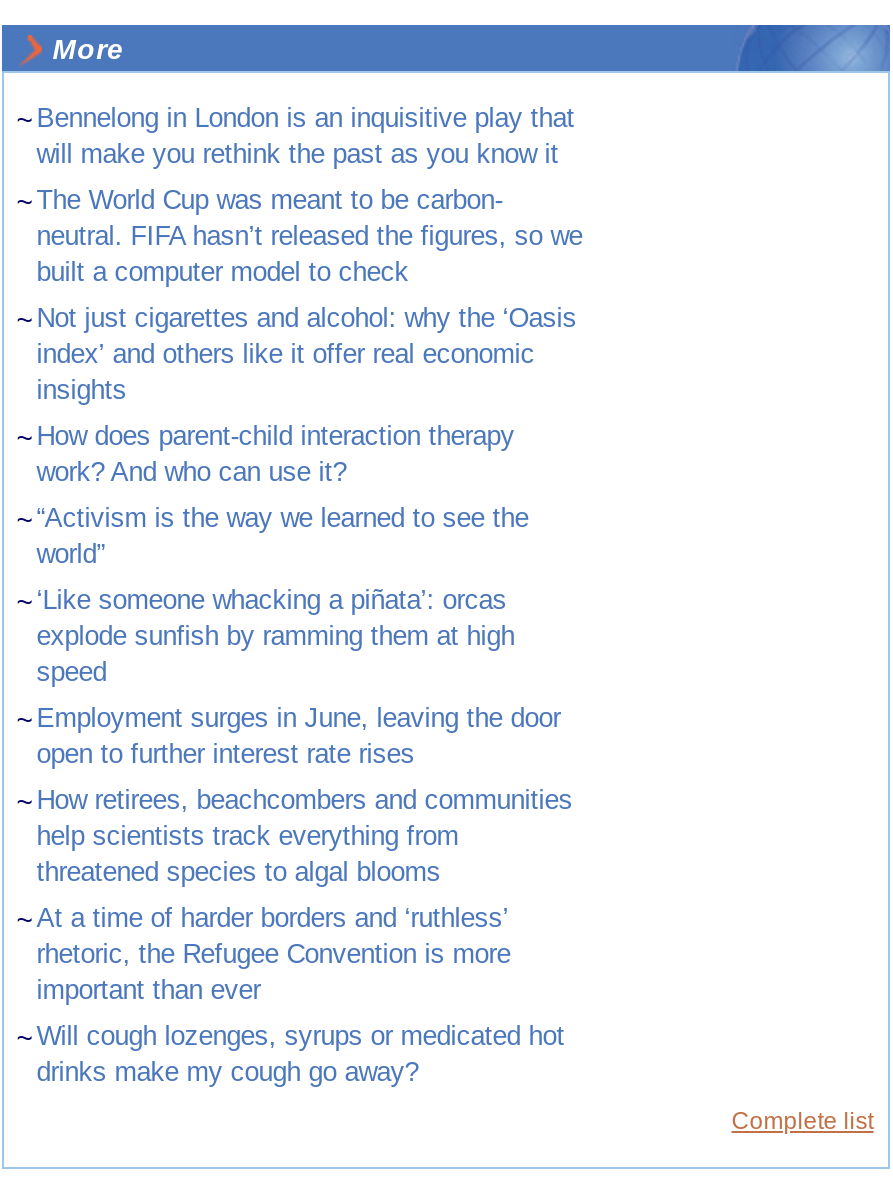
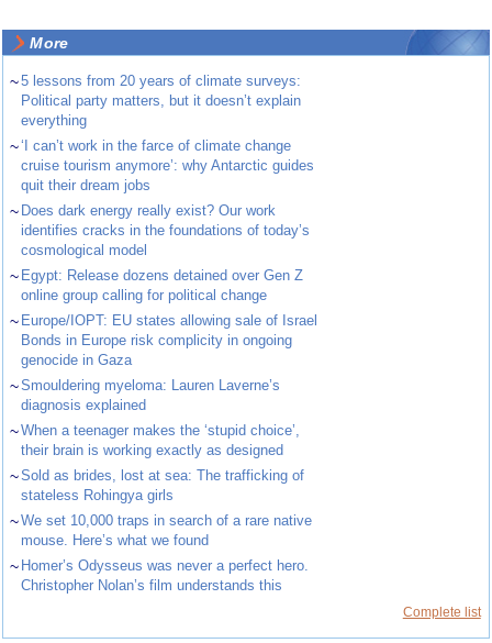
[16,104,574,170] ~ Bennelong in London is an inquisitive play that | will make you rethink the past as you know it -> [10,73,301,129] ~ 5 lessons from 20 years of climate surveys: | Political party matters, but it doesn’t explain | everything
[16,186,582,288] ~ The World Cup was meant to be carbon- | neutral. FIFA hasn’t released the figures, so we | built a computer model to check -> [10,138,314,194] ~ ‘I can’t work in the farce of climate change | cruise tourism anymore’: why Antarctic guides | quit their dream jobs
[16,304,576,406] ~ Not just cigarettes and alcohol: why the ‘Oasis | index’ and others like it offer real economic | insights -> [10,203,310,259] ~ Does dark energy really exist? Our work | identifies cracks in the foundations of today’s | cosmological model
[16,422,514,488] ~ How does parent-child interaction therapy | work? And who can use it? -> [10,268,303,304] ~ Egypt: Release dozens detained over Gen Z | online group calling for political change
[16,504,528,570] ~ “Activism is the way we learned to see the | world” -> [10,313,318,369] ~ Europe/IOPT: EU states allowing sale of Israel | Bonds in Europe risk complicity in ongoing | genocide in Gaza
[16,586,514,688] ~ ‘Like someone whacking a piñata’: orcas | explode sunfish by ramming them at high | speed -> [10,378,280,414] ~ Smouldering myeloma: Lauren Laverne’s | diagnosis explained
[16,704,560,770] ~ Employment surges in June, leaving the door | open to further interest rate rises -> [10,423,300,459] ~ When a teenager makes the ‘stupid choice’, | their brain is working exactly as designed
[16,786,572,888] ~ How retirees, beachcombers and communities | help scientists track everything from | threatened species to algal blooms -> [10,468,304,504] ~ Sold as brides, lost at sea: The trafficking of | stateless Rohingya girls
[16,904,510,1006] ~ At a time of harder borders and ‘ruthless’ | rhetoric, the Refugee Convention is more | important than ever -> [10,513,312,549] ~ We set 10,000 traps in search of a rare native | mouse. Here’s what we found
[16,1022,564,1088] ~ Will cough lozenges, syrups or medicated hot | drinks make my cough go away? -> [10,558,309,594] ~ Homer’s Odysseus was never a perfect hero. | Christopher Nolan’s film understands this

